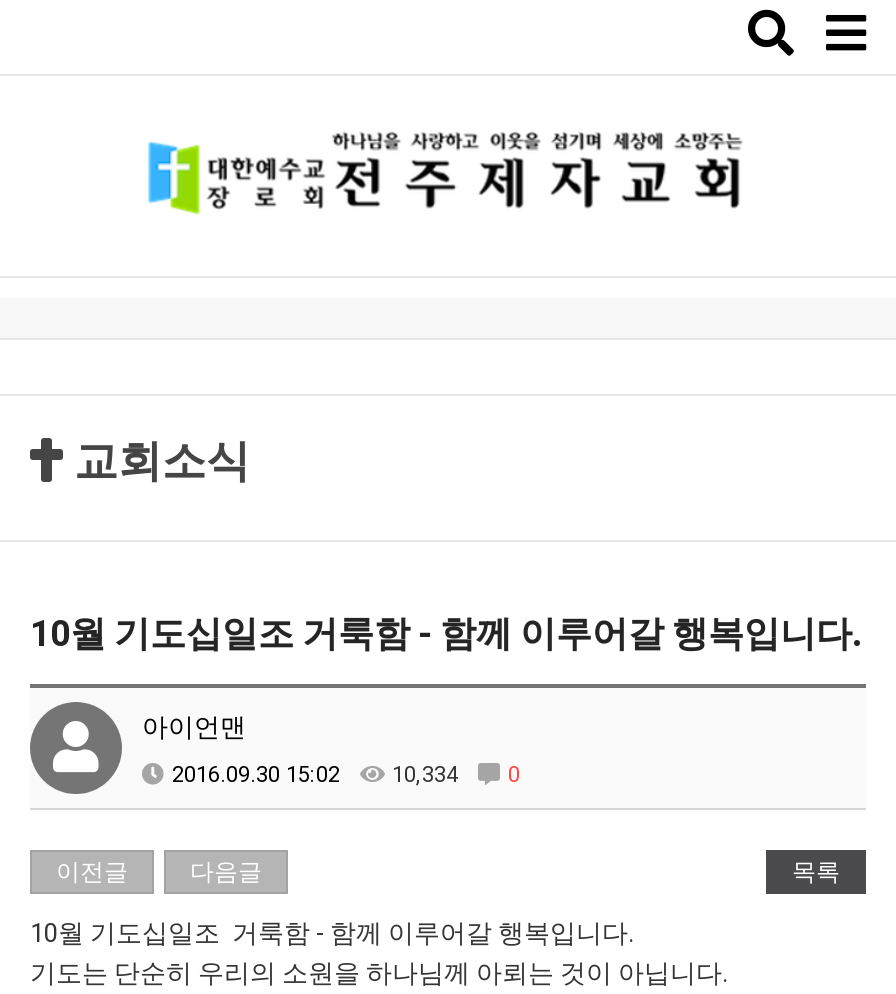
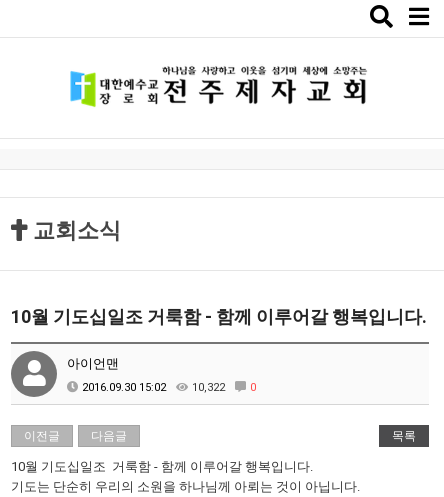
[172,762,520,788] 2016.09.30 15:02 10,334 0 -> [82,381,256,394] 2016.09.30 15:02 10,322 0

